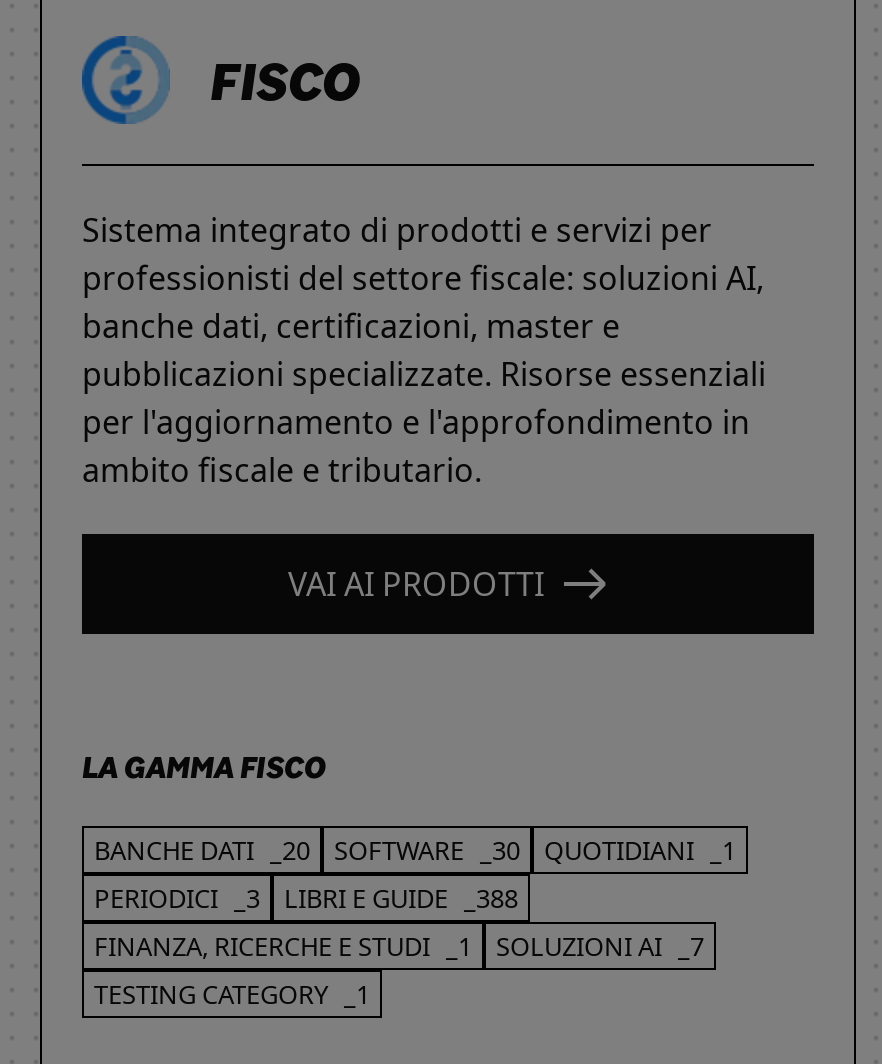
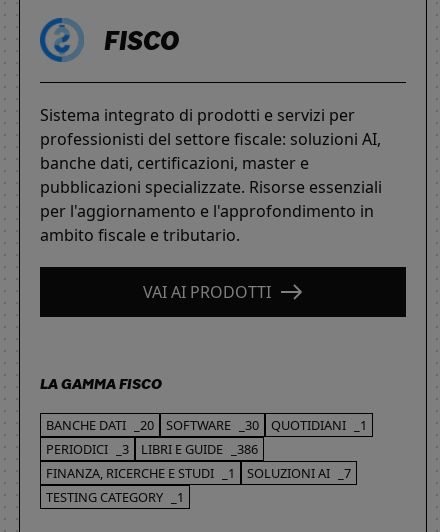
[94,879,518,915] PERIODICI _3 LIBRI E GUIDE _388 -> [46,439,258,457] PERIODICI _3 LIBRI E GUIDE _386

